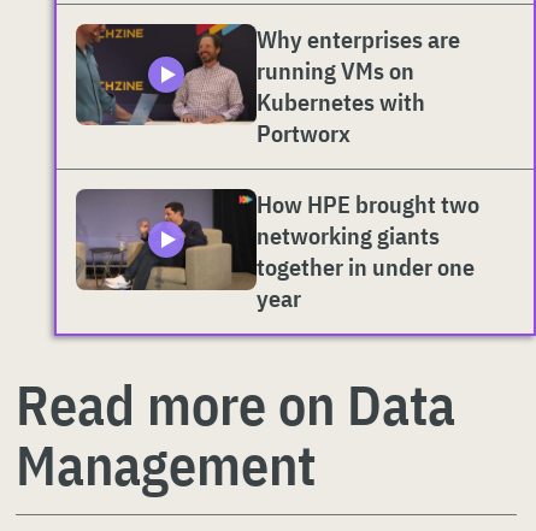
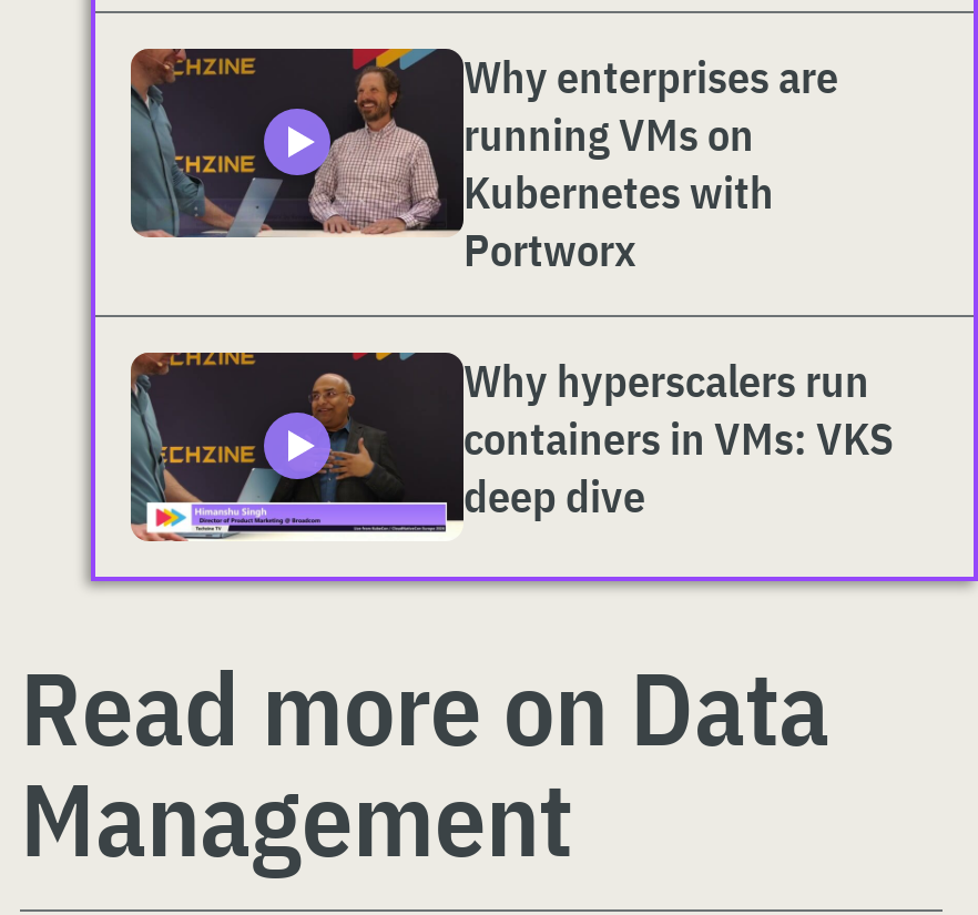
[76,188,479,314] [image] | How HPE brought two | networking giants | together in under one | year -> [131,350,894,541] [image] | Why hyperscalers run | containers in VMs: VKS | deep dive

